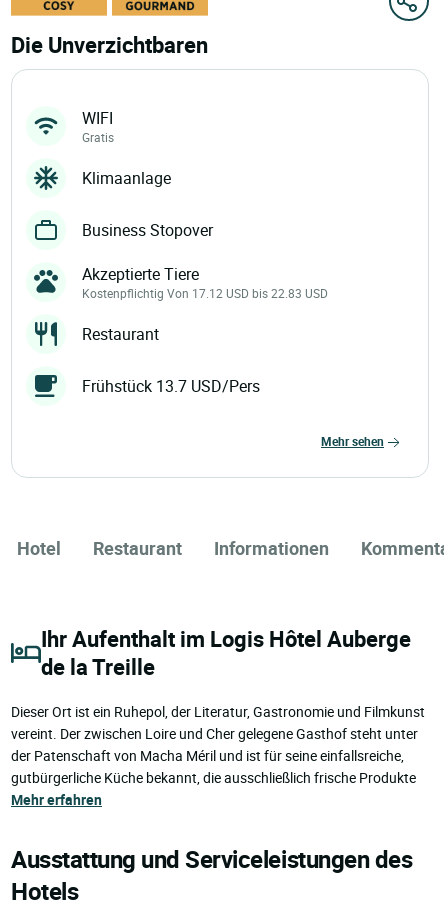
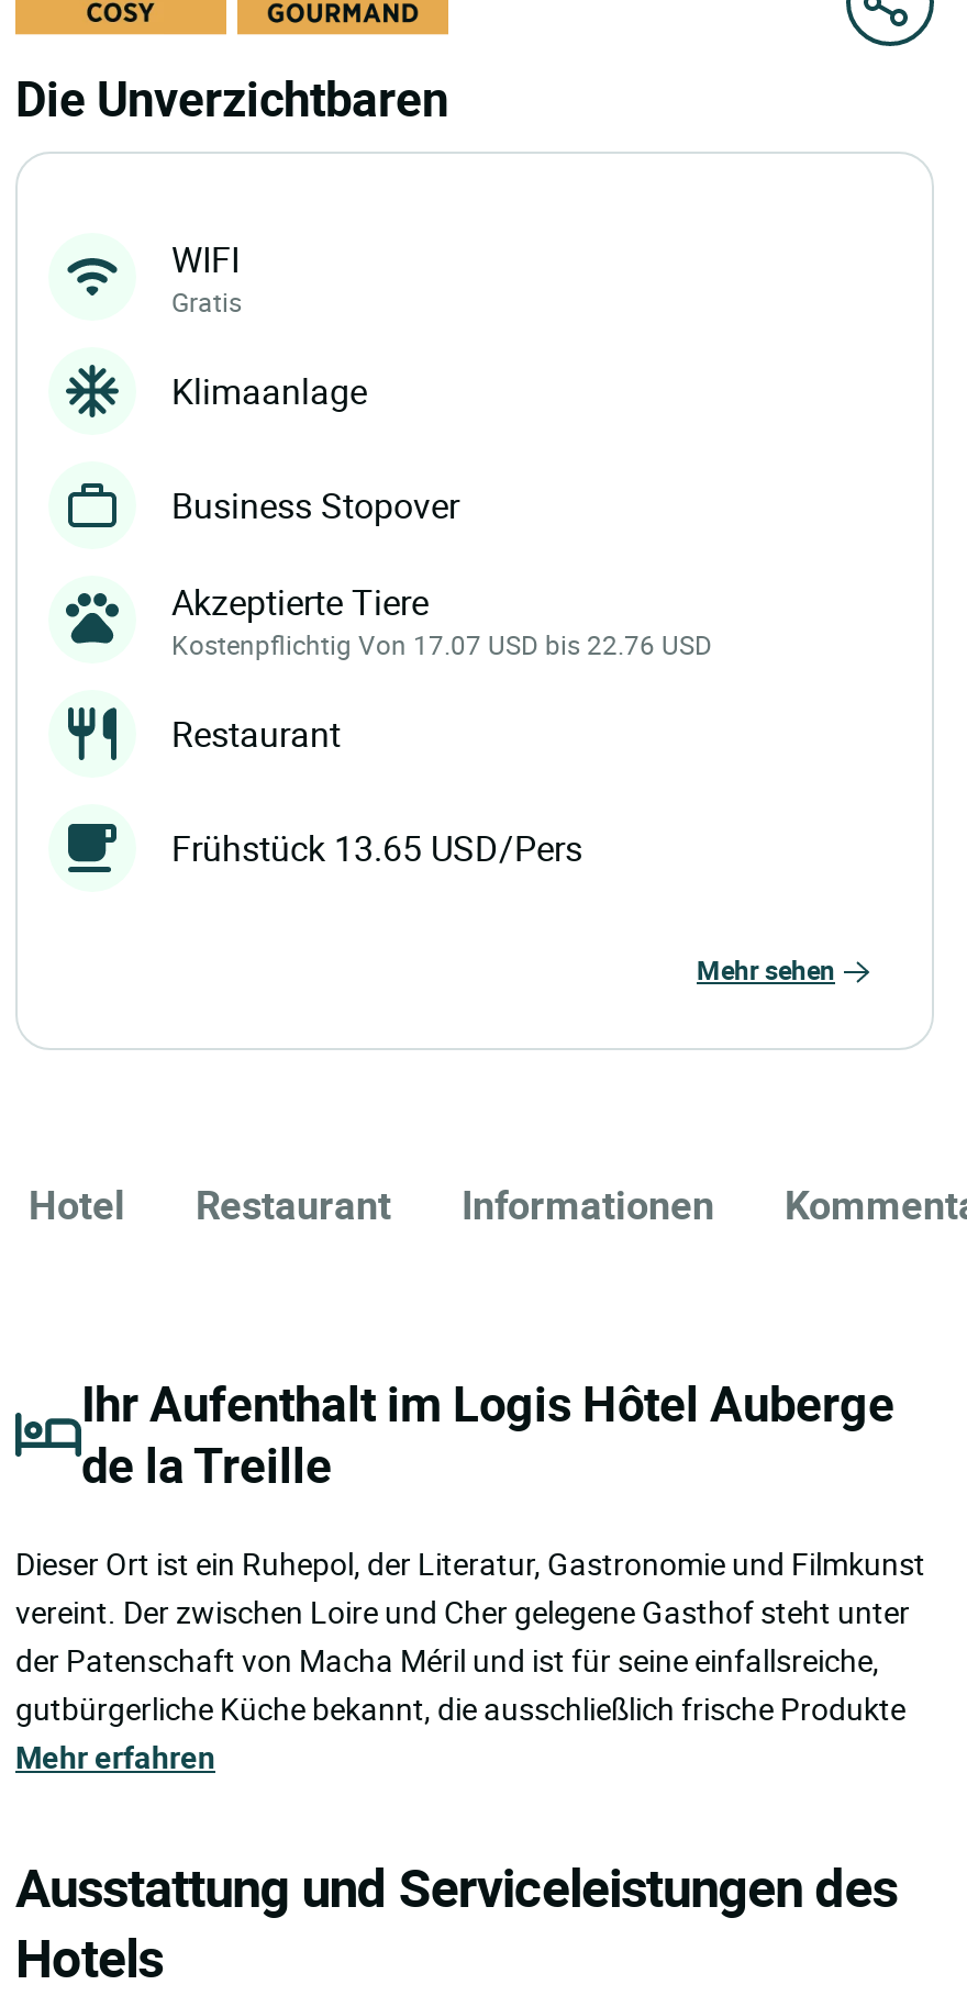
[82,285,328,301] Kostenpflichtig Von 17.12 USD bis 22.83 USD -> [171,626,712,662] Kostenpflichtig Von 17.07 USD bis 22.76 USD
[82,375,260,397] Frühstück 13.7 USD/Pers -> [171,824,582,872] Frühstück 13.65 USD/Pers

